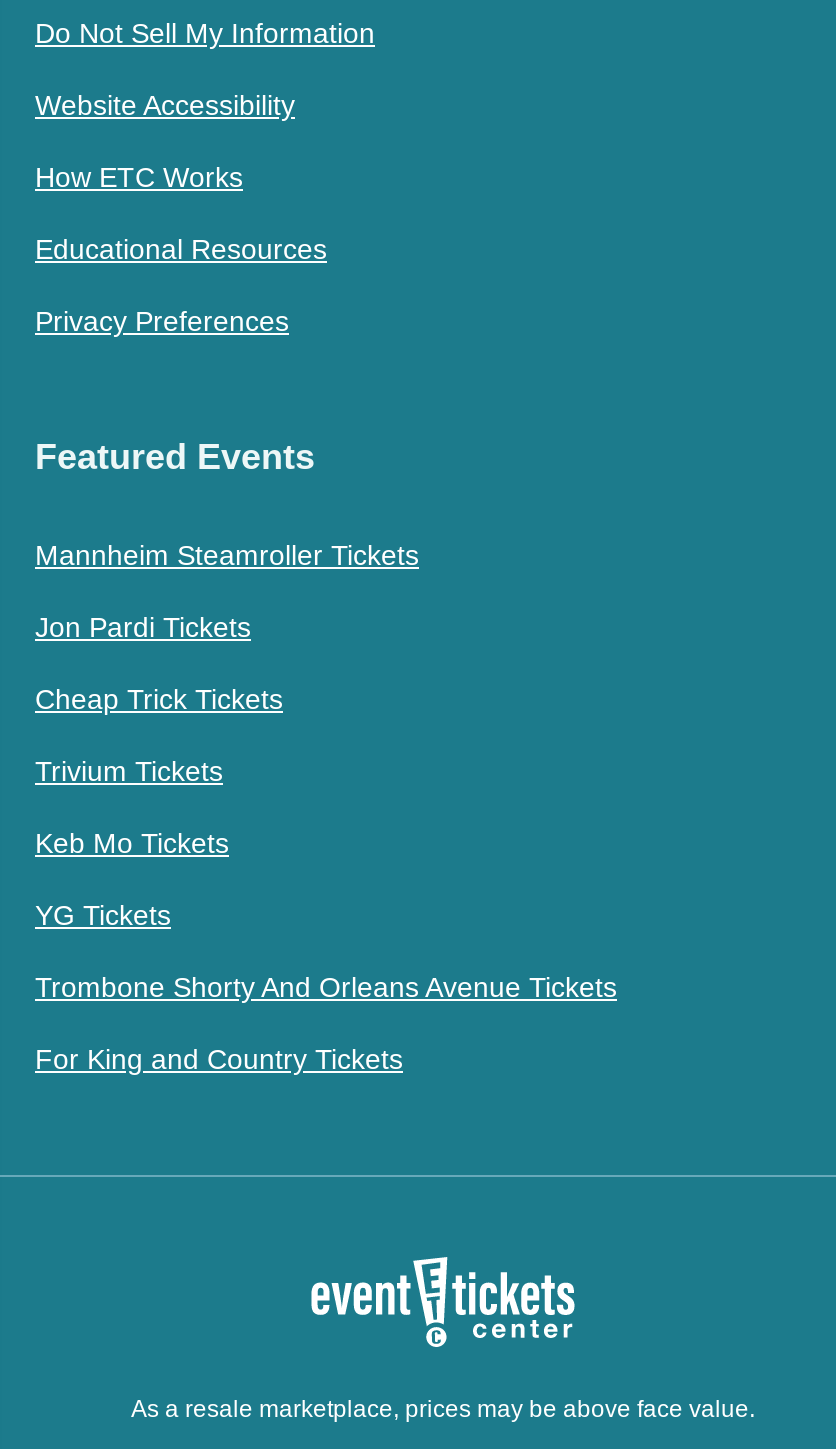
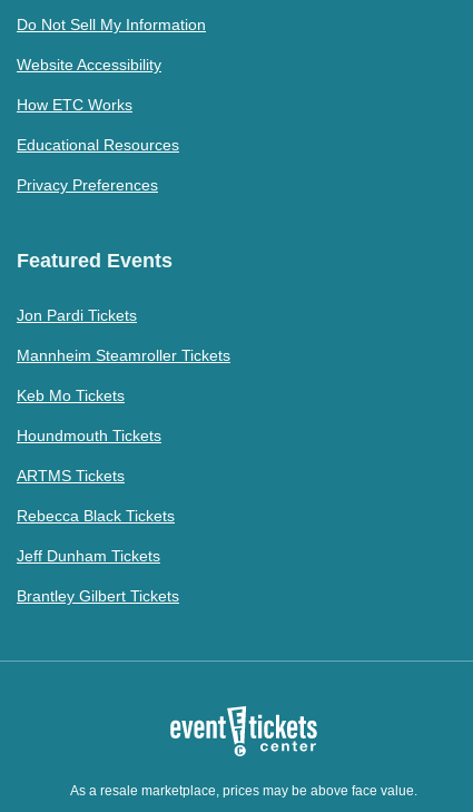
moved [35,540,419,572] -> [17,347,230,365]: Mannheim Steamroller Tickets
moved [35,612,251,644] -> [17,307,137,324]: Jon Pardi Tickets
[35,684,283,788] Cheap Trick Tickets | Trivium Tickets -> none
moved [35,828,229,860] -> [17,387,125,405]: Keb Mo Tickets
[35,900,617,1076] YG Tickets | Trombone Shorty And Orleans Avenue Tickets | For King and Country Tickets -> [17,427,179,605] Houndmouth Tickets | ARTMS Tickets | Rebecca Black Tickets | Jeff Dunham Tickets | Brantley Gilbert Tickets

